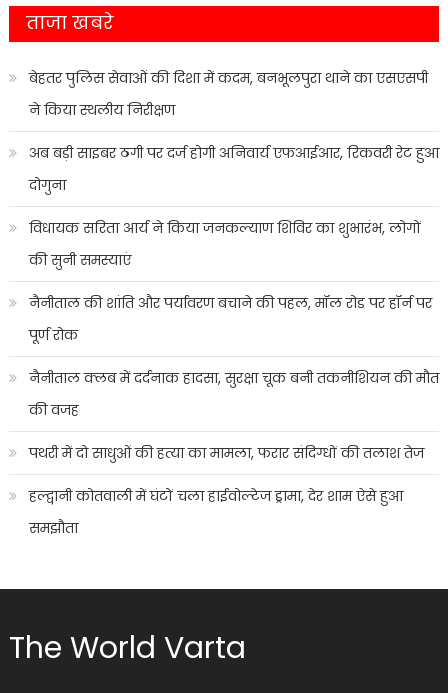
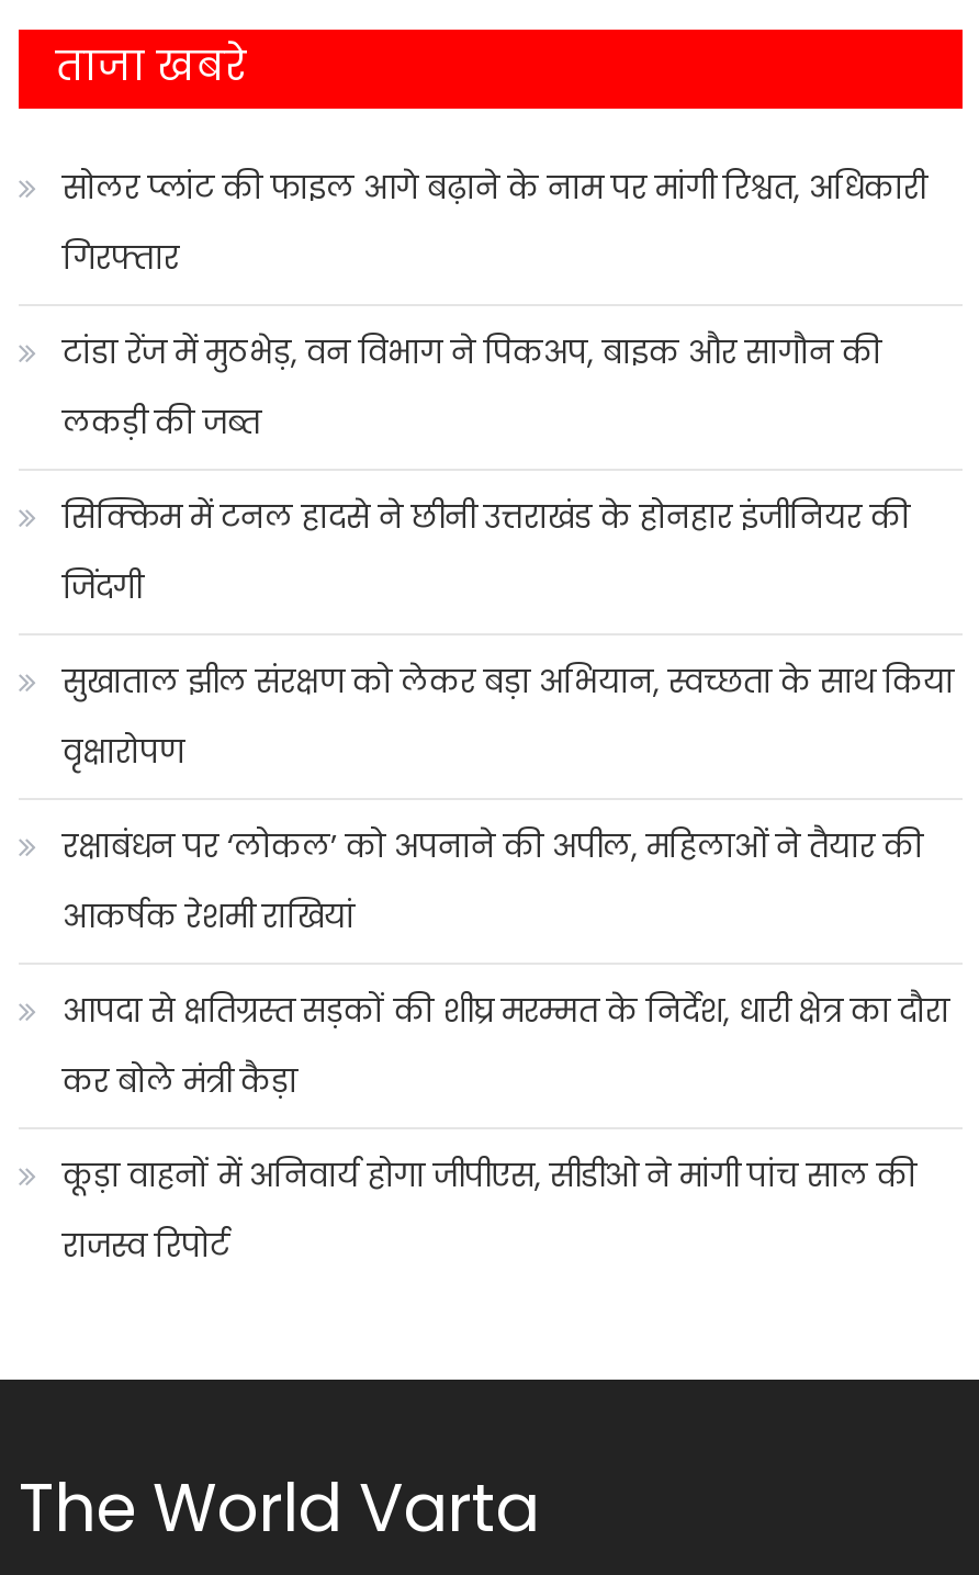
[29,68,439,538] बेहतर पुलिस सेवाओं की दिशा में कदम, बनभूलपुरा थाने का एसएसपी | ने किया स्थलीय निरीक्षण | अब बड़ी साइबर ठगी पर दर्ज होगी अनिवार्य एफआईआर, रिकवरी रेट हुआ | दोगुना | विधायक सरिता आर्य ने किया जनकल्याण शिविर का शुभारंभ, लोगों | की सुनी समस्याएं | नैनीताल की शांति और पर्यावरण बचाने की पहल, मॉल रोड पर हॉर्न पर | पूर्ण रोक | नैनीताल क्लब में दर्दनाक हादसा, सुरक्षा चूक बनी तकनीशियन की मौत | की वजह | पथरी में दो साधुओं की हत्या का मामला, फरार संदिग्धों की तलाश तेज | हल्द्वानी कोतवाली में घंटों चला हाईवोल्टेज ड्रामा, देर शाम ऐसे हुआ | समझौता -> [63,166,954,1268] सोलर प्लांट की फाइल आगे बढ़ाने के नाम पर मांगी रिश्वत, अधिकारी | गिरफ्तार | टांडा रेंज में मुठभेड़, वन विभाग ने पिकअप, बाइक और सागौन की | लकड़ी की जब्त | सिक्किम में टनल हादसे ने छीनी उत्तराखंड के होनहार इंजीनियर की | जिंदगी | सुखाताल झील संरक्षण को लेकर बड़ा अभियान, स्वच्छता के साथ किया | वृक्षारोपण | रक्षाबंधन पर ‘लोकल’ को अपनाने की अपील, महिलाओं ने तैयार की | आकर्षक रेशमी राखियां | आपदा से क्षतिग्रस्त सड़कों की शीघ्र मरम्मत के निर्देश, धारी क्षेत्र का दौरा | कर बोले मंत्री कैड़ा | कूड़ा वाहनों में अनिवार्य होगा जीपीएस, सीडीओ ने मांगी पांच साल की | राजस्व रिपोर्ट

